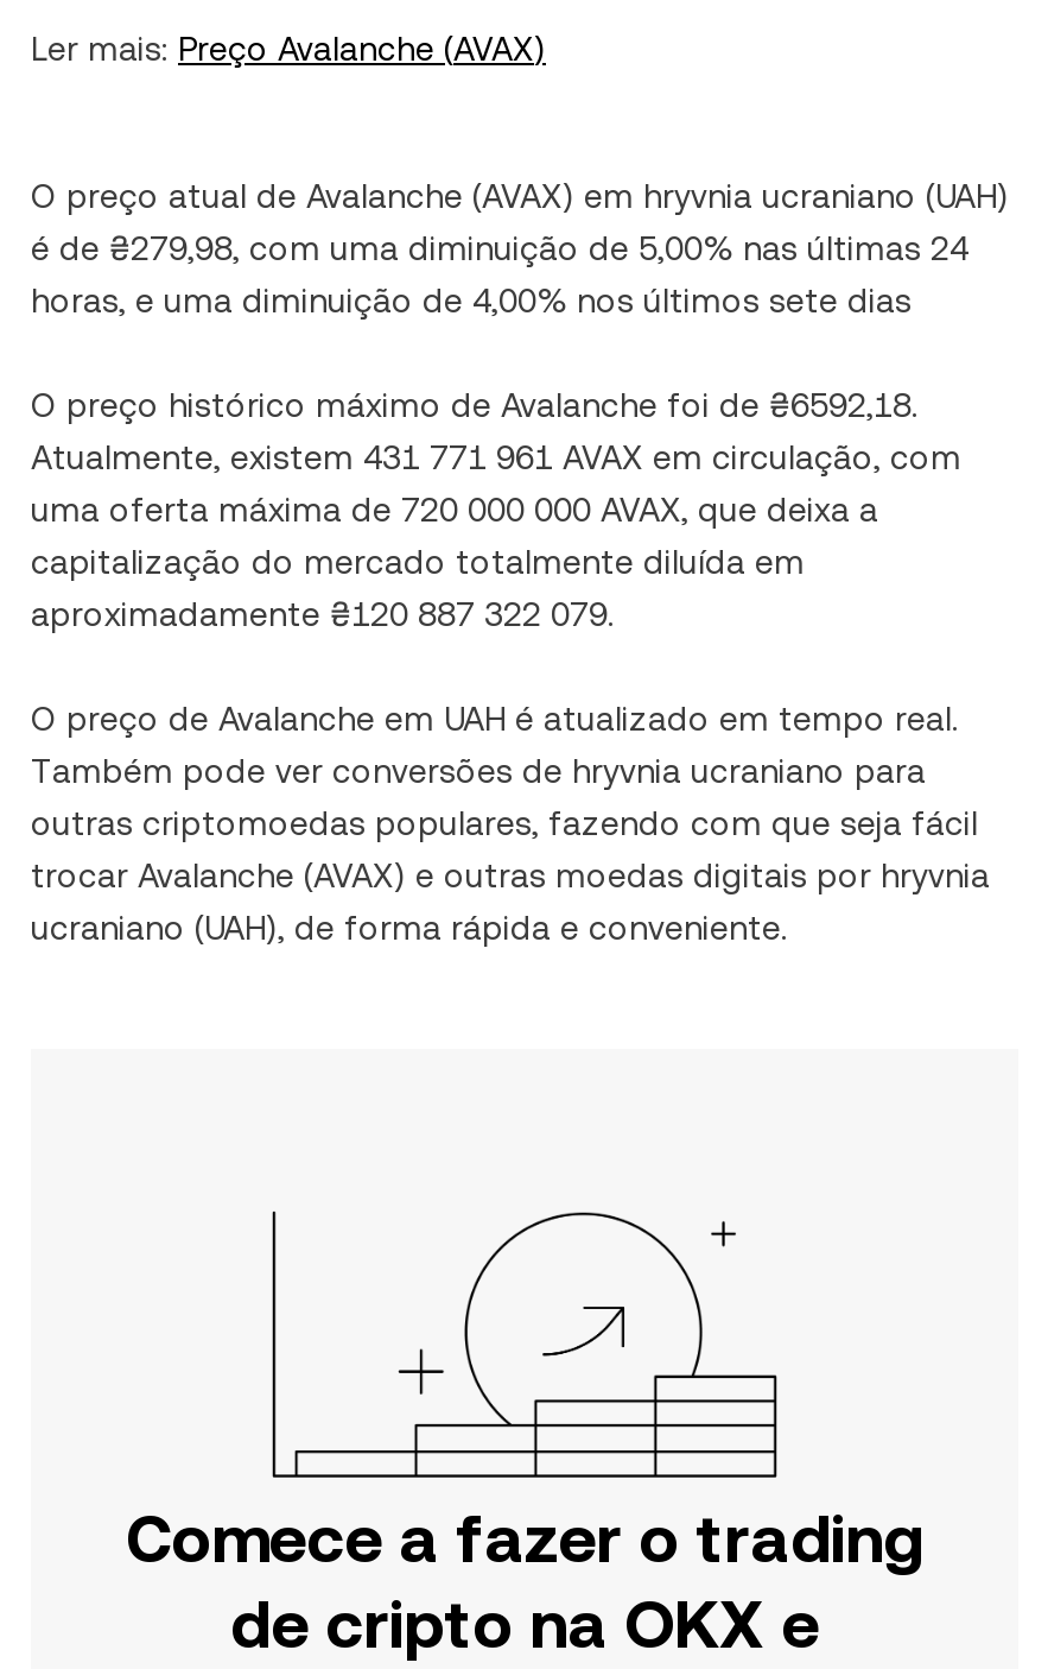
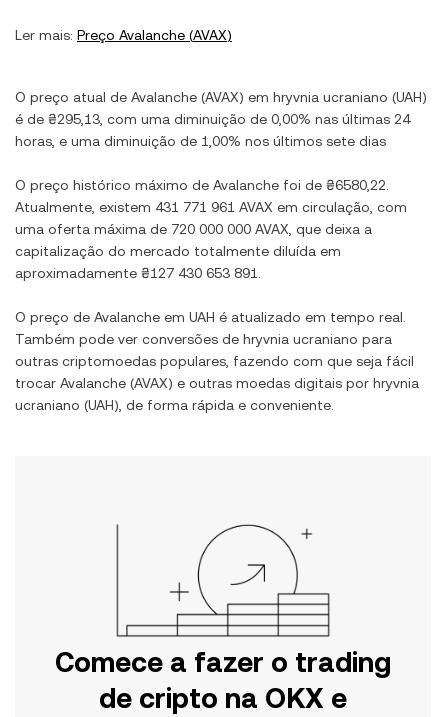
[31,229,968,267] é de ₴279,98, com uma diminuição de 5,00% nas últimas 24 -> [15,111,410,127] é de ₴295,13, com uma diminuição de 0,00% nas últimas 24
[31,282,912,320] horas, e uma diminuição de 4,00% nos últimos sete dias -> [15,133,386,149] horas, e uma diminuição de 1,00% nos últimos sete dias
[31,386,919,424] O preço histórico máximo de Avalanche foi de ₴6592,18. -> [15,177,389,193] O preço histórico máximo de Avalanche foi de ₴6580,22.
[31,595,615,633] aproximadamente ₴120 887 322 079. -> [15,265,261,281] aproximadamente ₴127 430 653 891.

